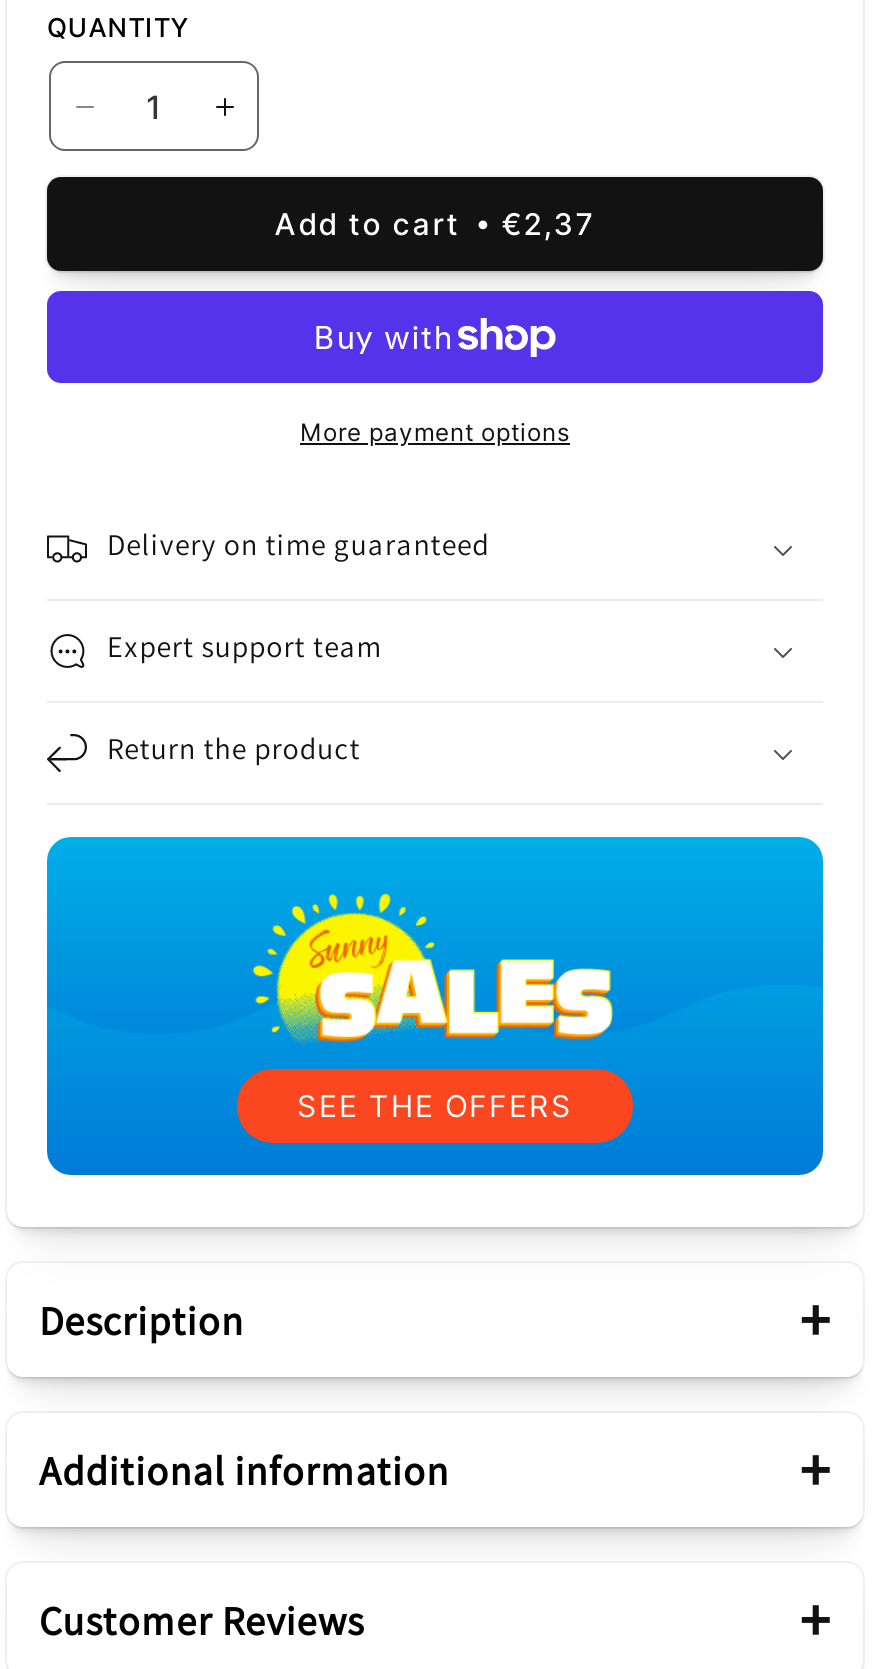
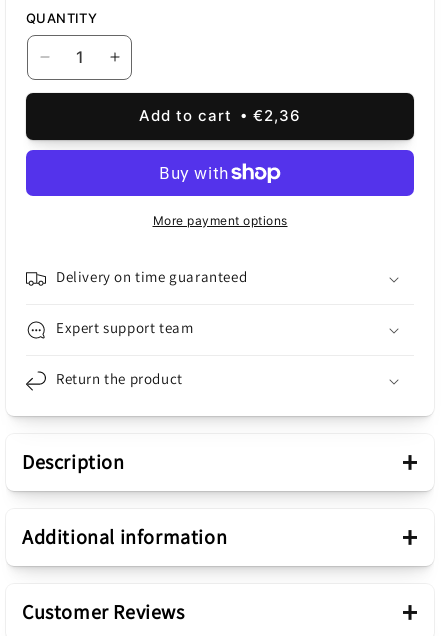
[501,205,595,243] €2,37 -> [253,106,301,125] €2,36
[45,827,825,1177] [image] | SEE THE OFFERS -> none

